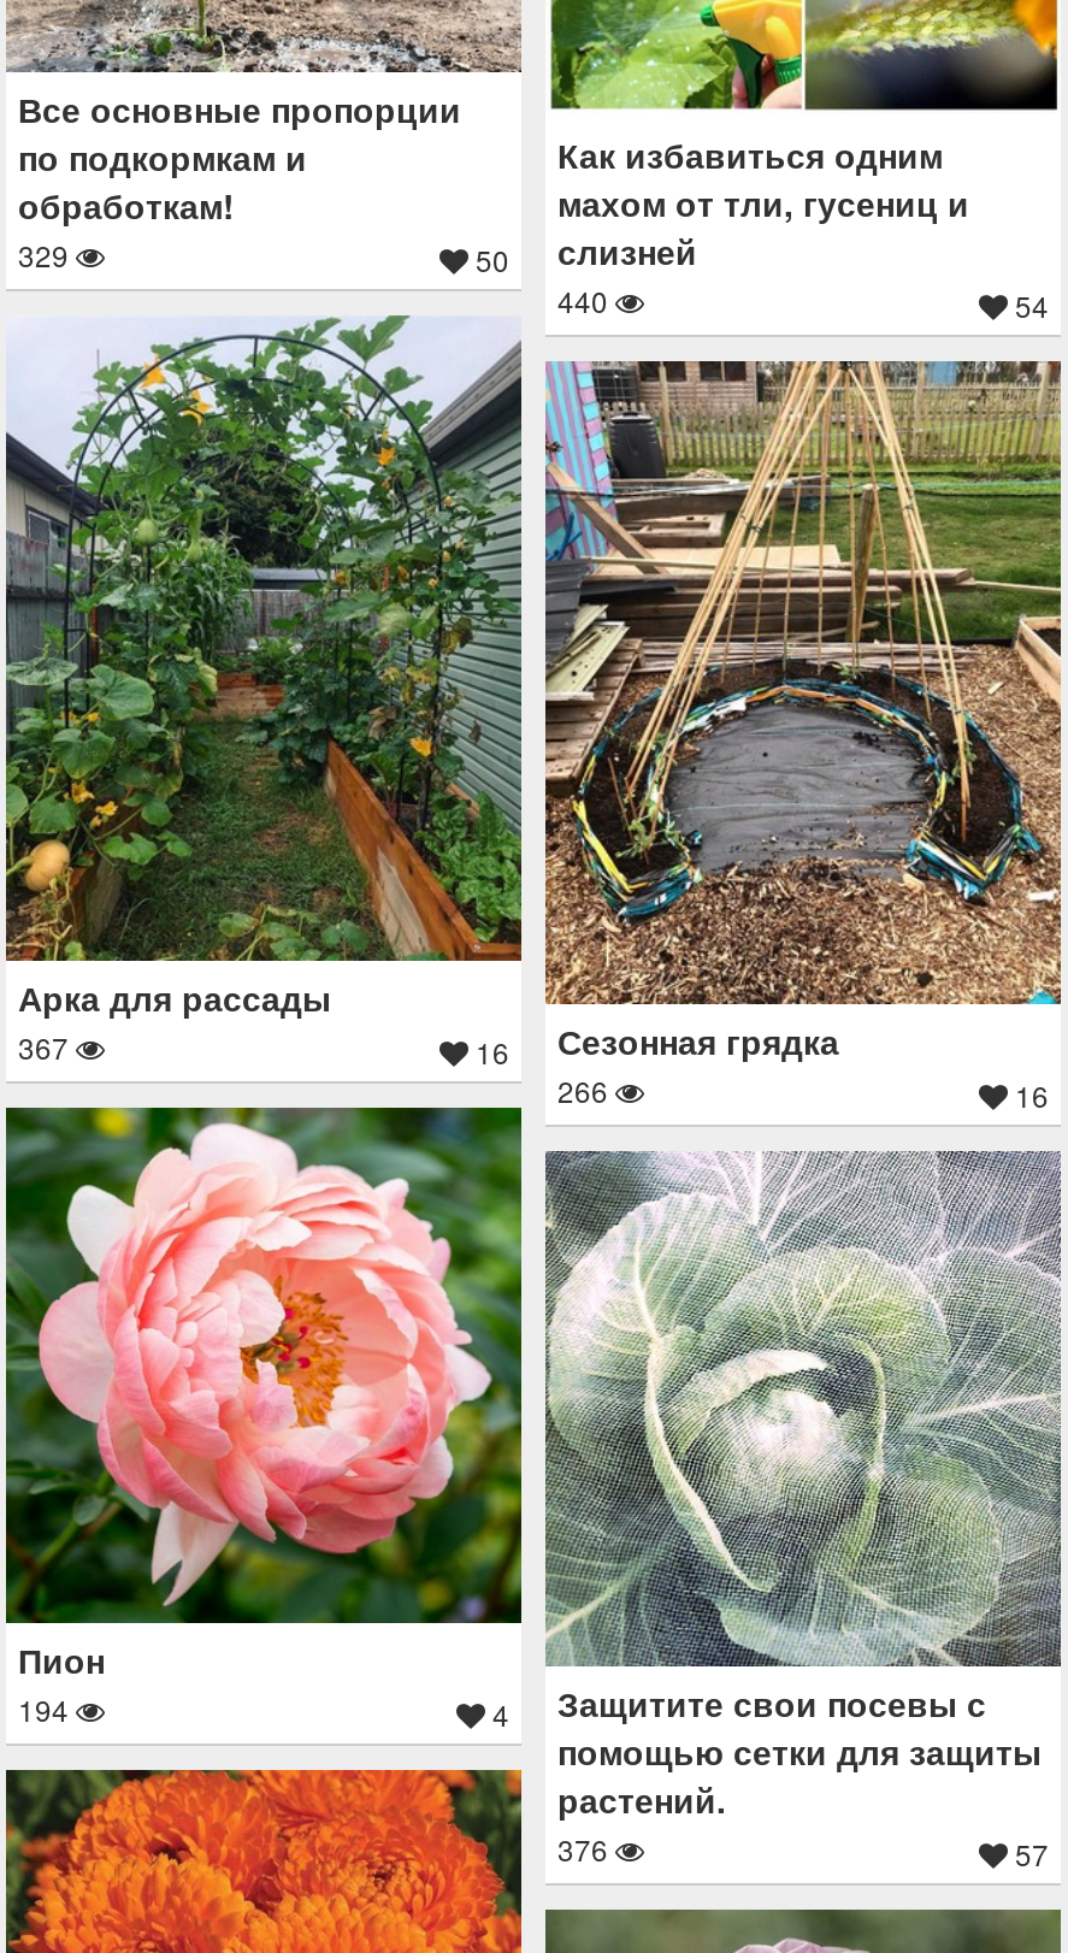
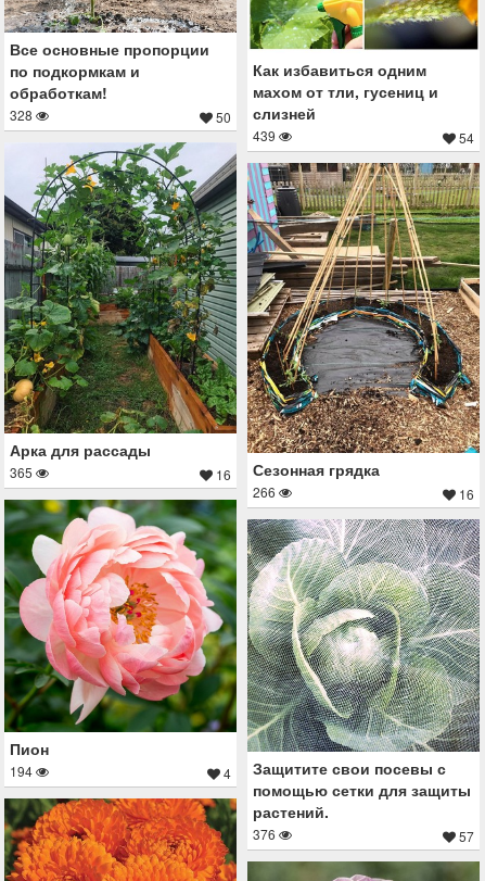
[18,234,76,275] 329 -> [10,106,36,124] 328
[557,278,615,319] 440 -> [253,125,279,144] 439
[18,1025,76,1066] 367 -> [10,463,36,481] 365

